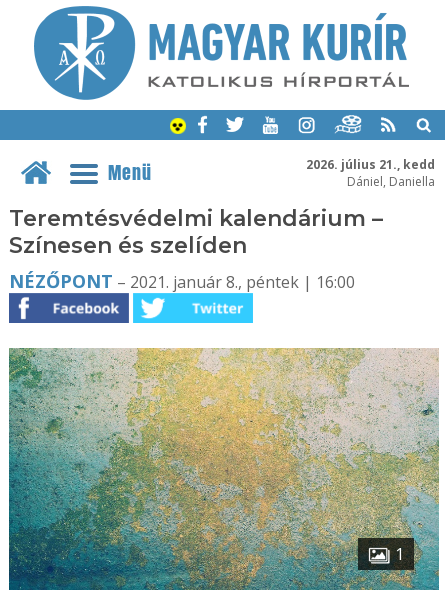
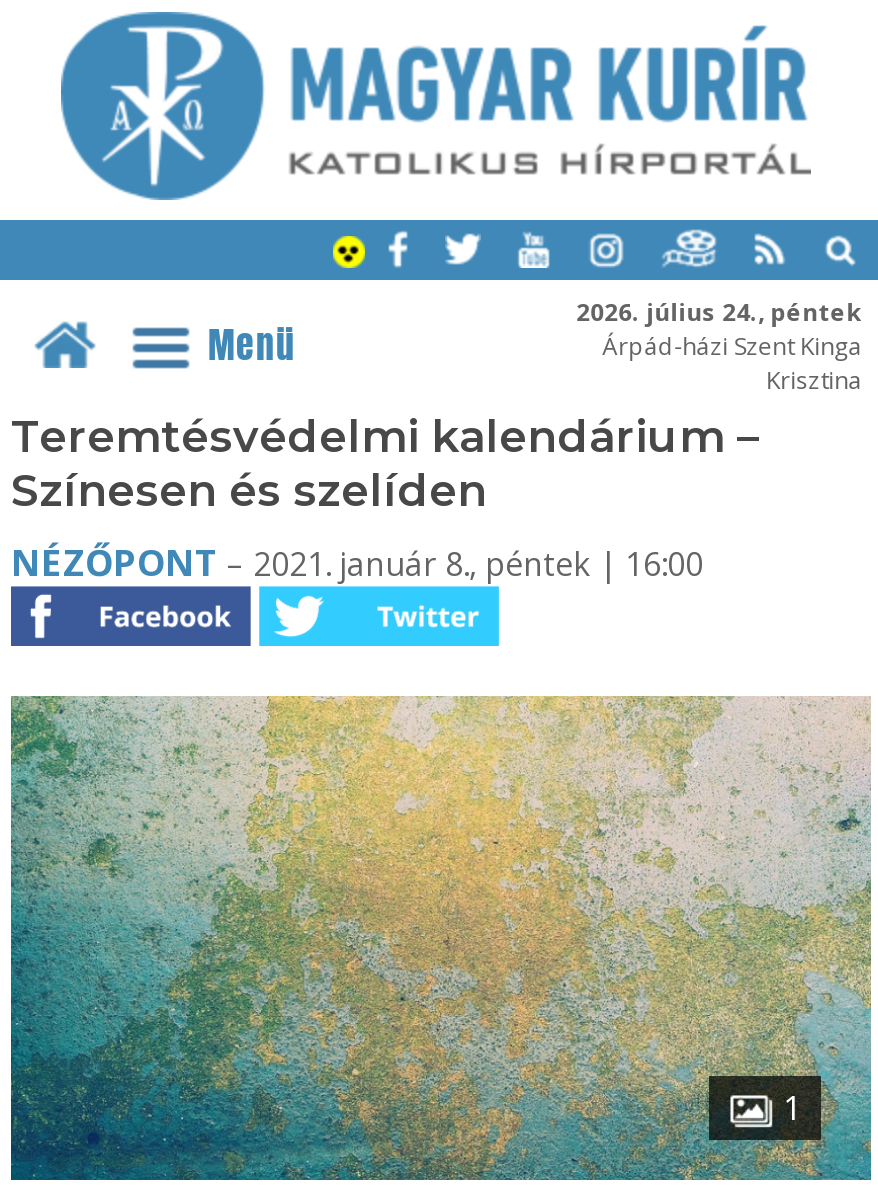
[306,155,435,189] 2026. július 21., kedd | Dániel, Daniella -> [576,294,862,396] 2026. július 24., péntek | Árpád-házi Szent Kinga | Krisztina

